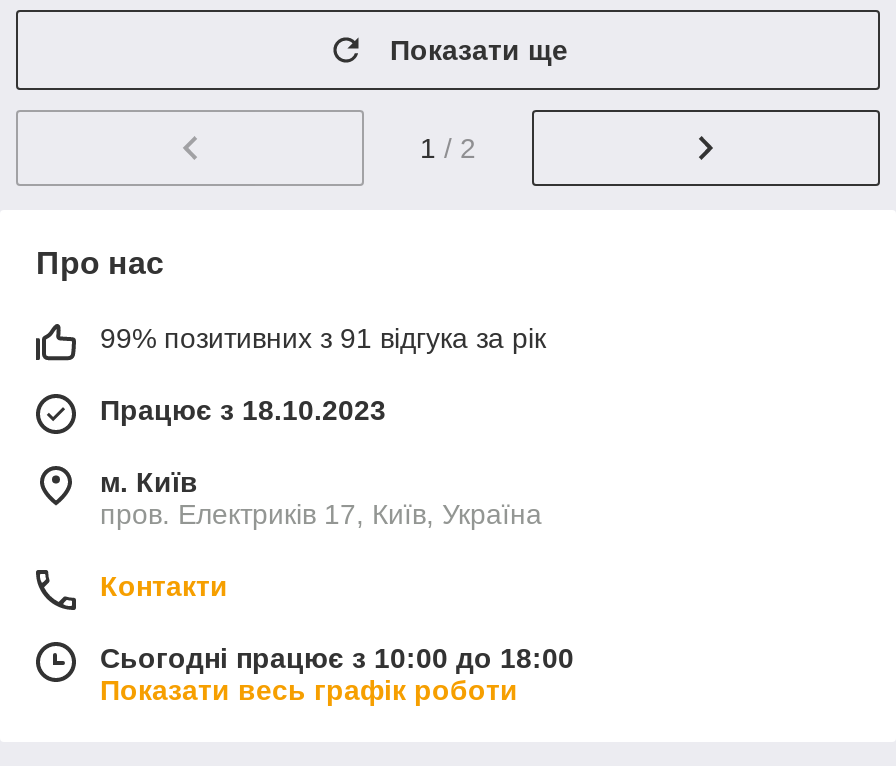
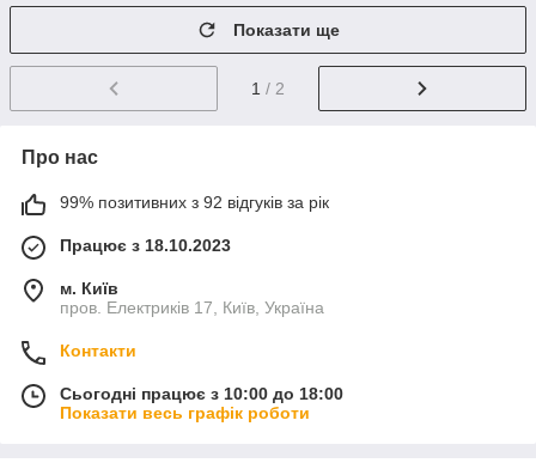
[100,322,546,354] 99% позитивних з 91 відгука за рік -> [60,193,329,212] 99% позитивних з 92 відгуків за рік

